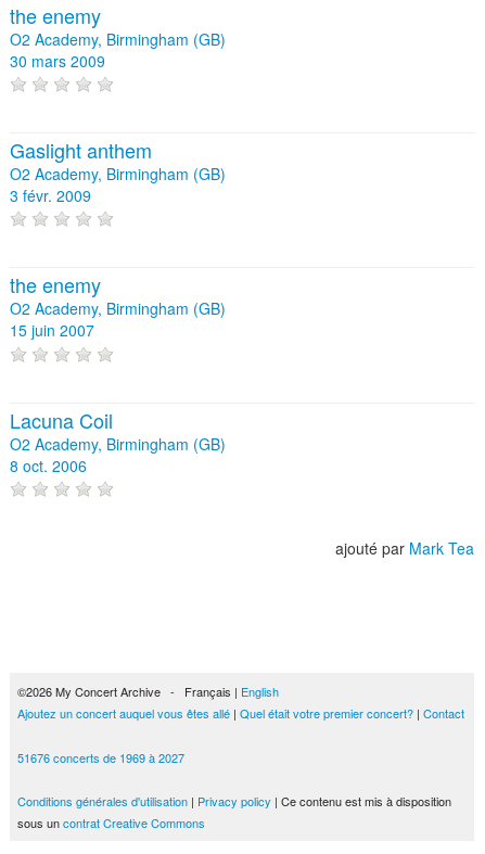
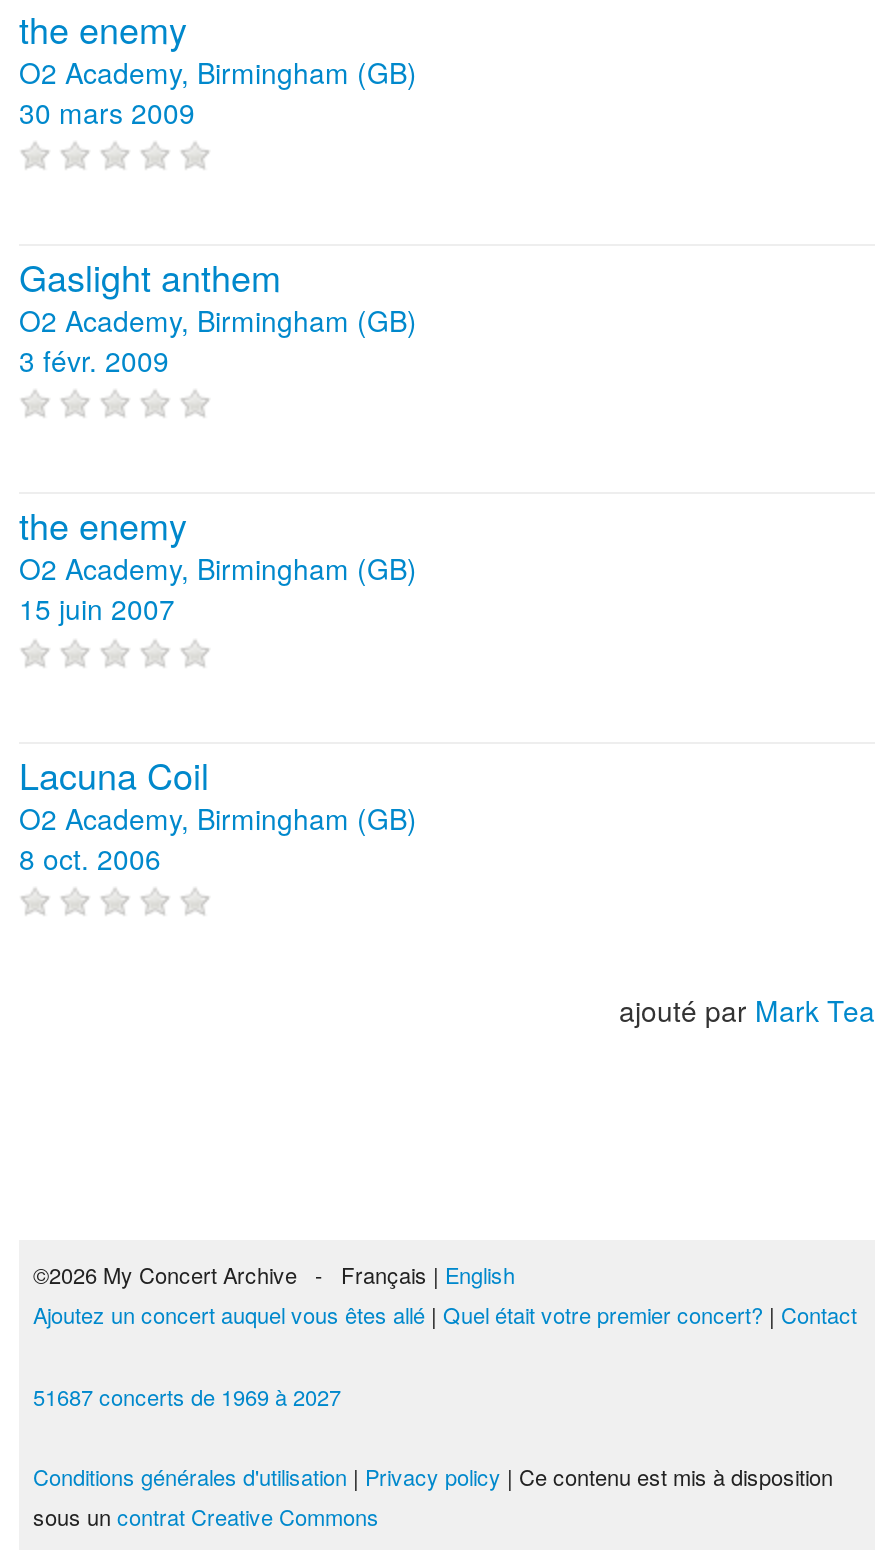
[17,749,184,766] 51676 concerts de 1969 à 2027 -> [33,1380,341,1412] 51687 concerts de 1969 à 2027

